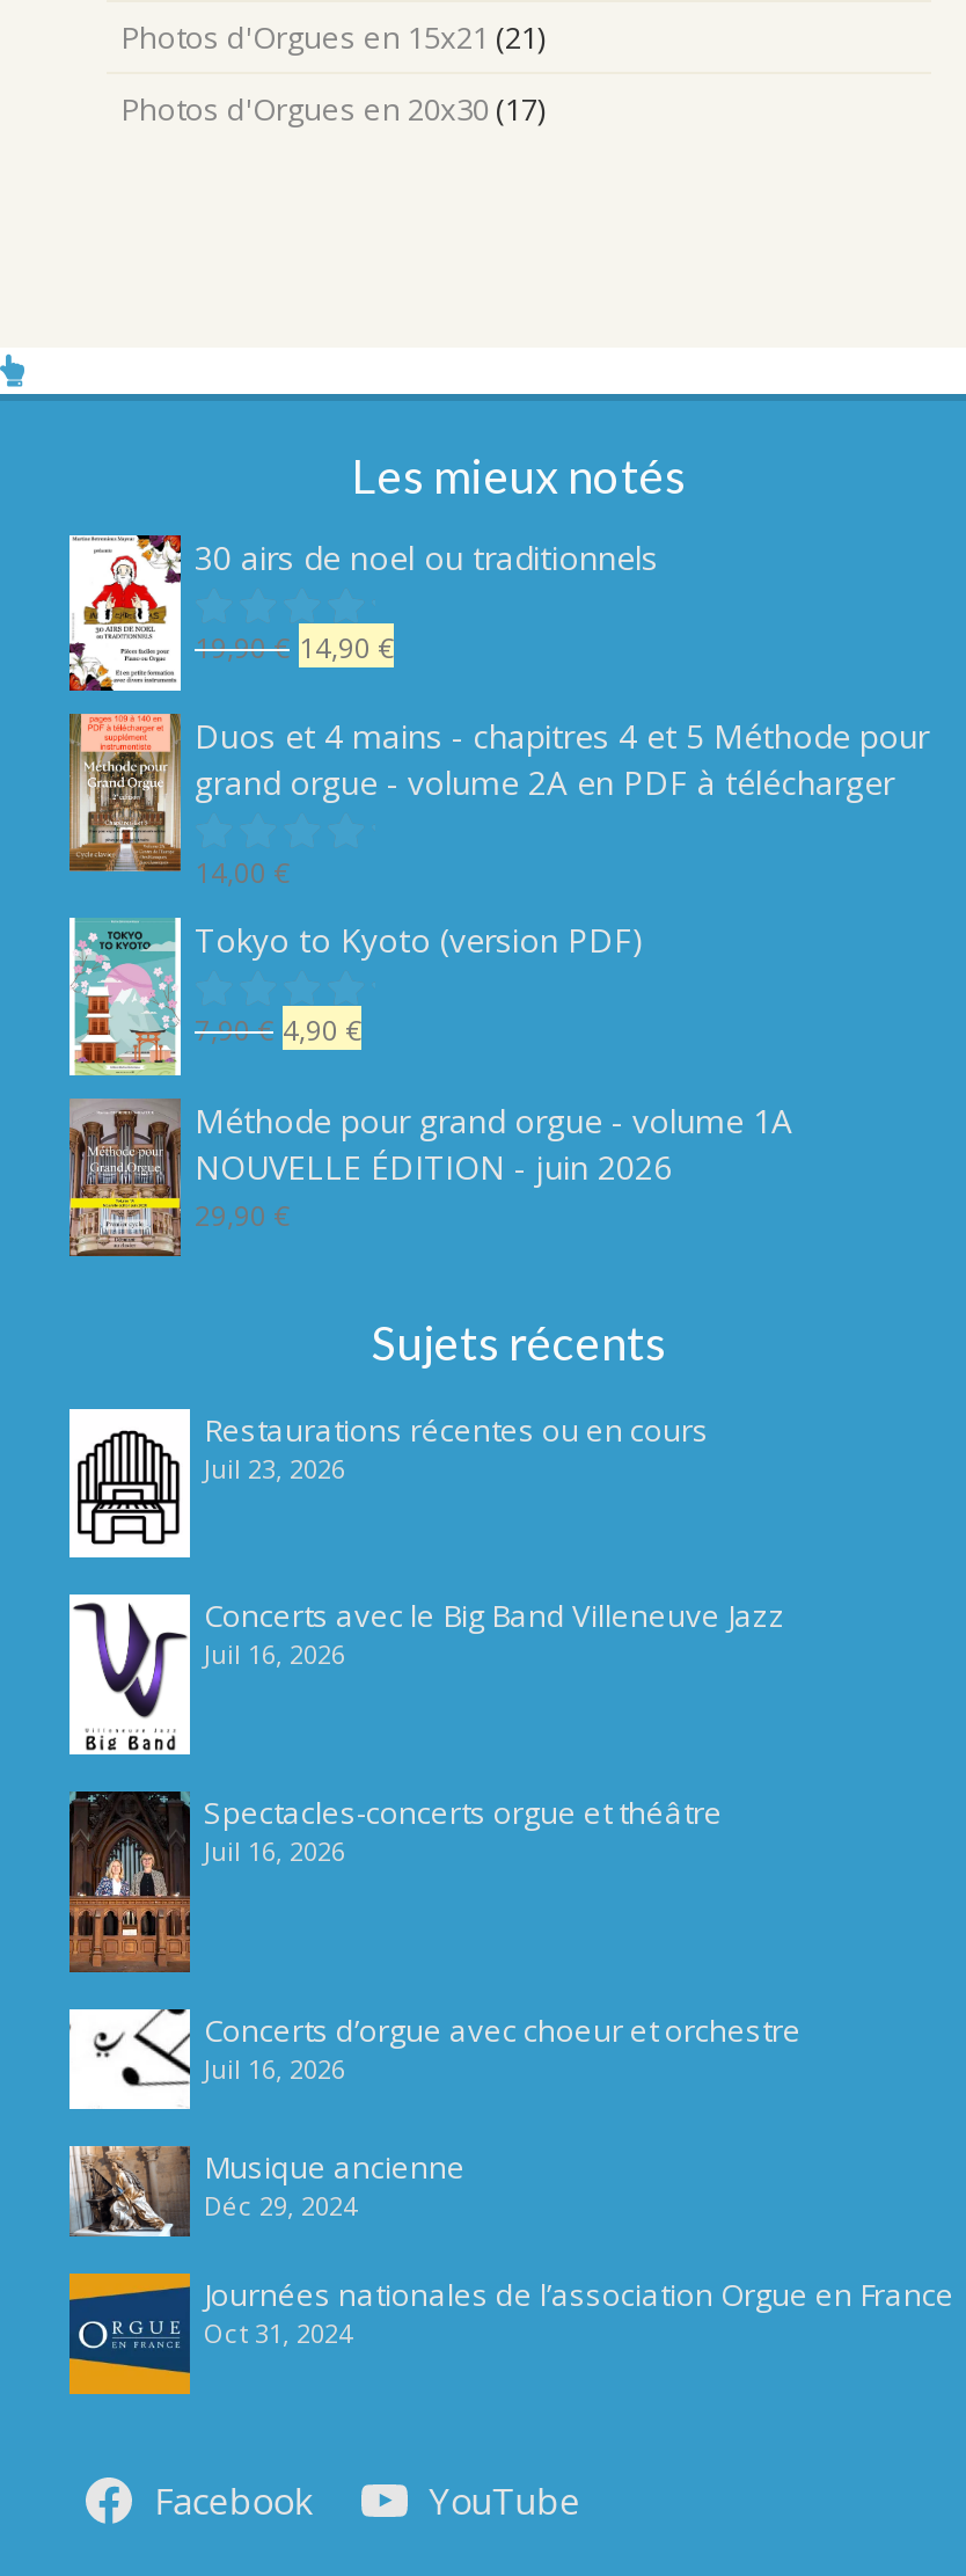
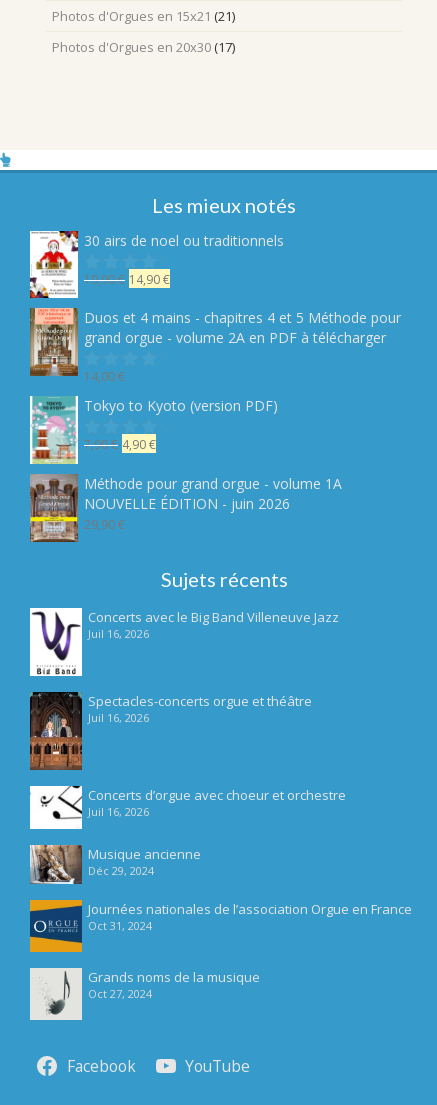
[69,1409,709,1560] [image] | Restaurations récentes ou en cours | Juil 23, 2026 -> none
moved [90,1596,954,2350] -> [39,608,412,933]: [image] | Concerts avec le Big Band Villeneuve Jazz | Juil 16, 2026 | ... | Journées nationales de l’association Orgue en France | Oct 31, 2024
none -> [29,967,260,1021] [image] | Grands noms de la musique | Oct 27, 2024

